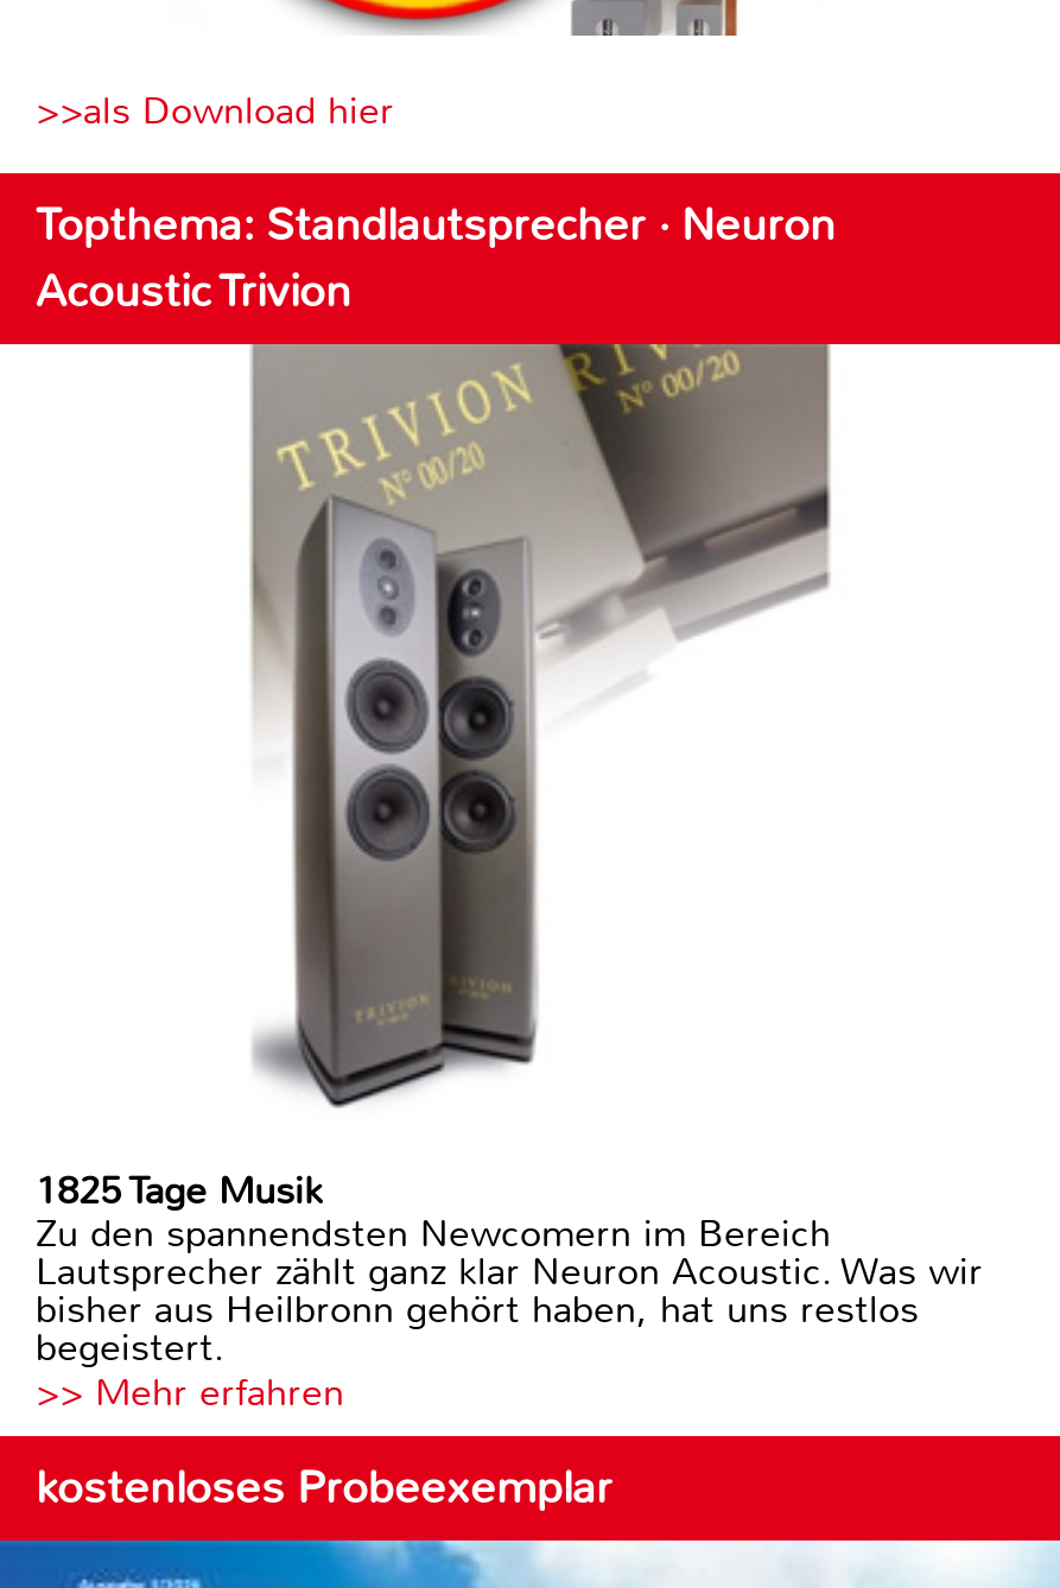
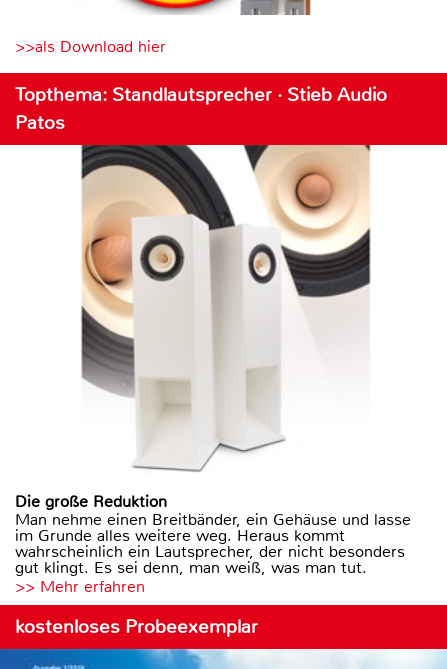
[36,195,836,321] Topthema: Standlautsprecher · Neuron | Acoustic Trivion -> [15,82,387,135] Topthema: Standlautsprecher · Stieb Audio | Patos
[36,342,983,1372] [image] | 1825 Tage Musik | Zu den spannendsten Newcomern im Bereich | Lautsprecher zählt ganz klar Neuron Acoustic. Was wir | bisher aus Heilbronn gehört haben, hat uns restlos | begeistert. -> [15,144,411,578] [image] | Die große Reduktion | Man nehme einen Breitbänder, ein Gehäuse und lasse | im Grunde alles weitere weg. Heraus kommt | wahrscheinlich ein Lautsprecher, der nicht besonders | gut klingt. Es sei denn, man weiß, was man tut.

